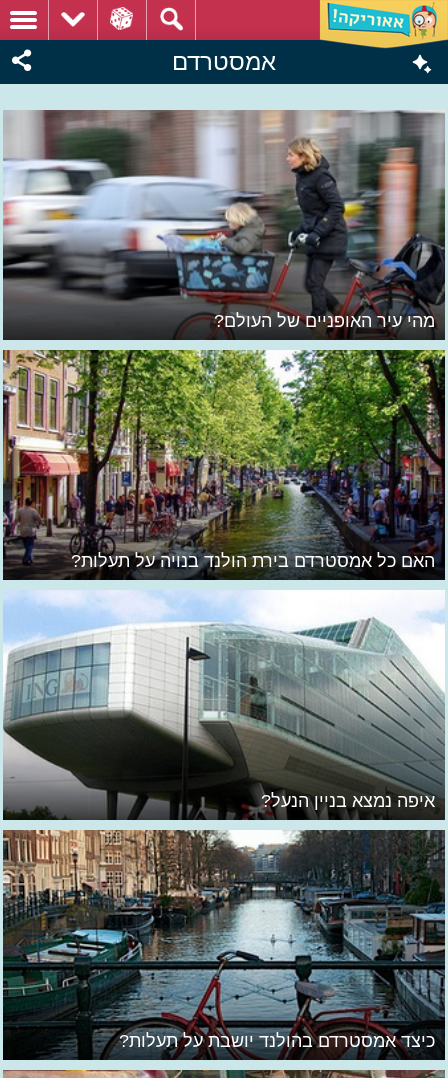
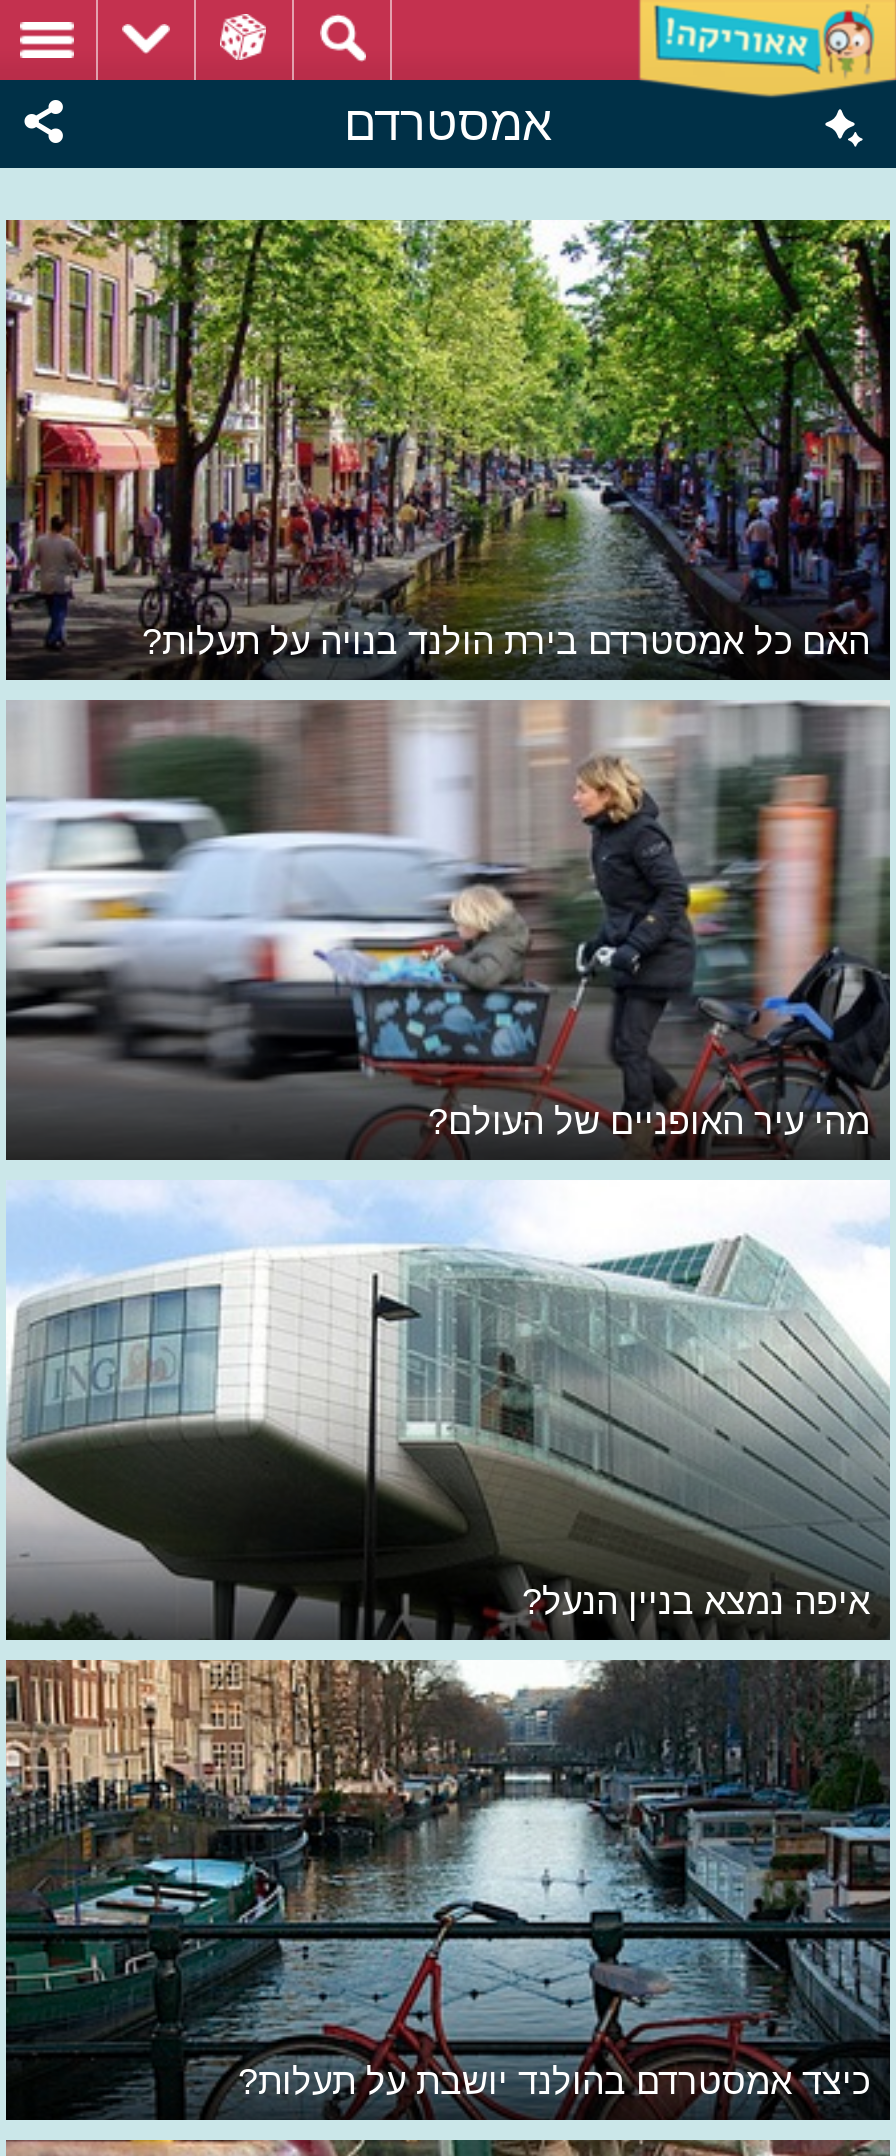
moved [0,108,448,340] -> [0,696,896,1160]: [image] | מהי עיר האופניים של העולם?
moved [3,349,445,573] -> [6,218,890,668]: [image] | האם כל אמסטרדם בירת הולנד בנויה על תעלות?

